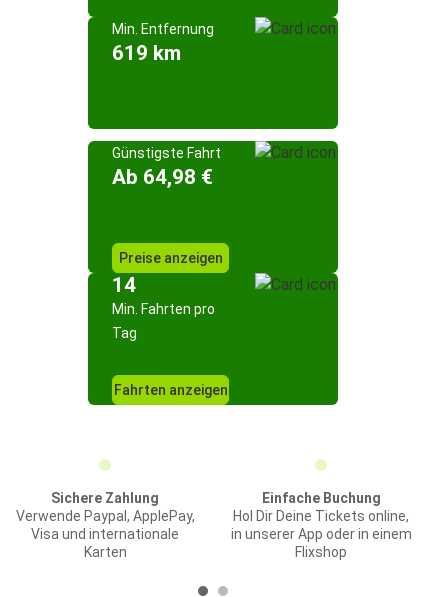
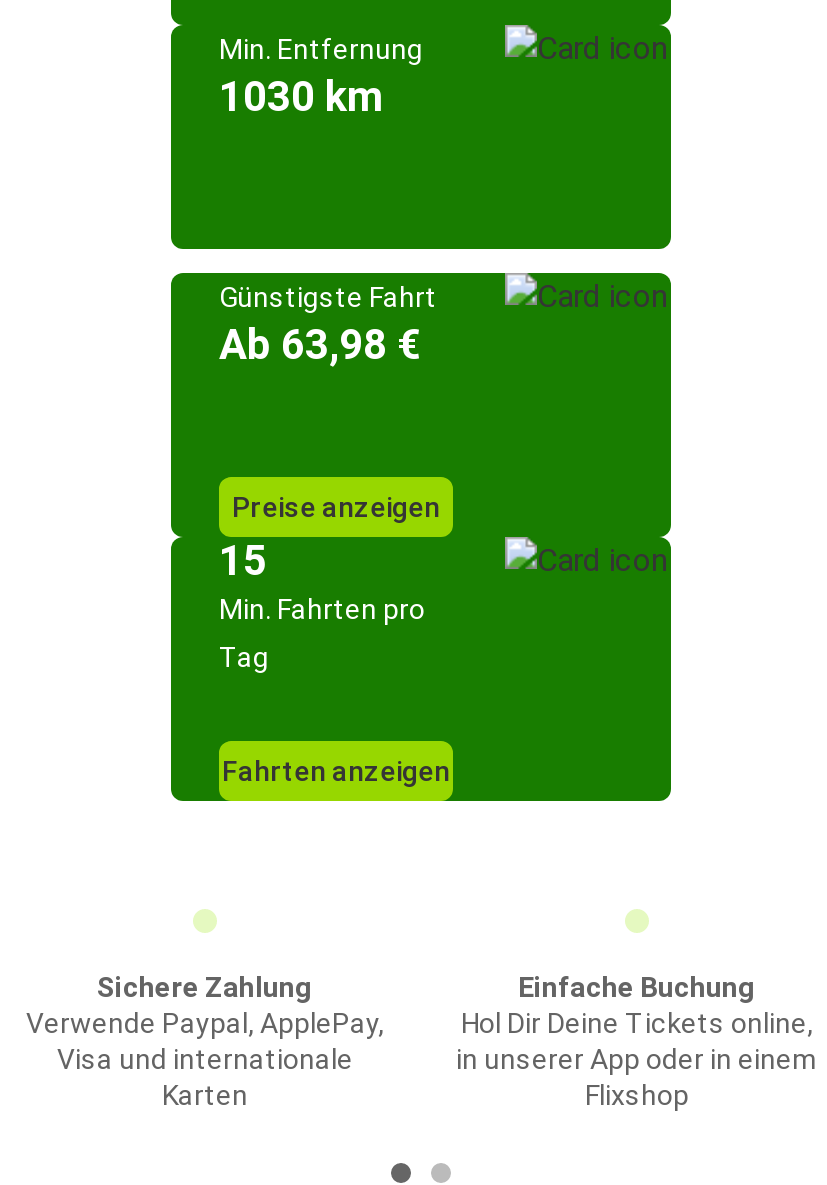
[112,41,181,65] 619 km -> [219,73,381,121] 1030 km
[112,165,213,189] Ab 64,98 € -> [219,321,421,369] Ab 63,98 €
[112,273,136,297] 14 -> [219,537,267,585] 15

